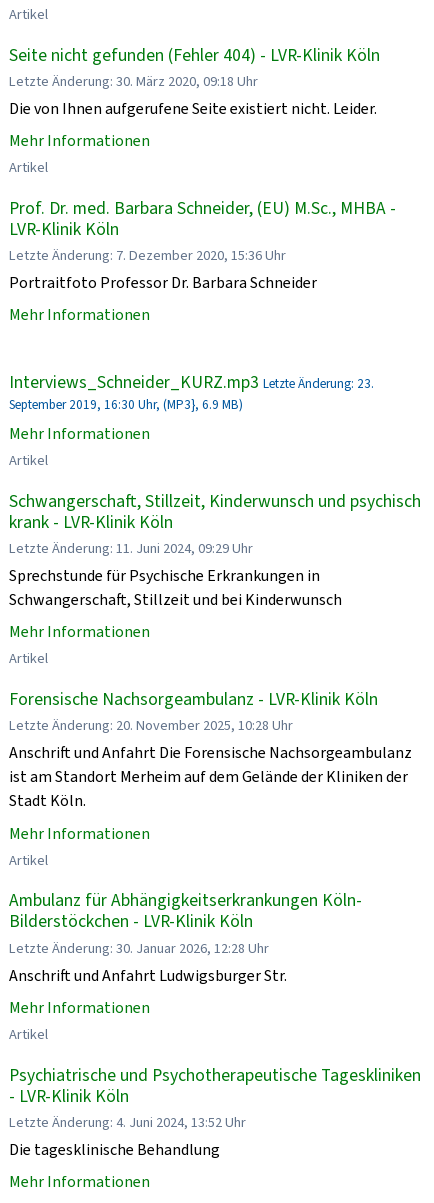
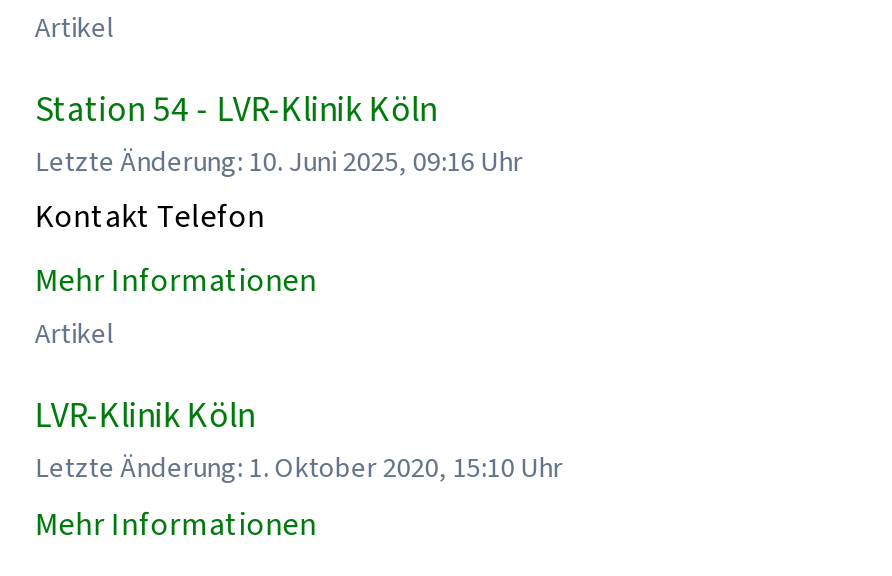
[9,42,380,119] Seite nicht gefunden (Fehler 404) - LVR-Klinik Köln | Letzte Änderung: 30. März 2020, 09:18 Uhr | Die von Ihnen aufgerufene Seite existiert nicht. Leider. -> [35,85,523,238] Station 54 - LVR-Klinik Köln | Letzte Änderung: 10. Juni 2025, 09:16 Uhr | Kontakt Telefon
[9,196,396,220] Prof. Dr. med. Barbara Schneider, (EU) M.Sc., MHBA - -> none
[9,246,421,1160] Letzte Änderung: 7. Dezember 2020, 15:36 Uhr | Portraitfoto Professor Dr. Barbara Schneider | Mehr Informationen | Interviews_Schneider_KURZ.mp3 Letzte Änderung: 23. | September 2019, 16:30 Uhr, (MP3}, 6.9 MB) | Mehr Informationen | Artikel | Schwangerschaft, Stillzeit, Kinderwunsch und psychisch | krank - LVR-Klinik Köln | Letzte Änderung: 11. Juni 2024, 09:29 Uhr | Sprechstunde für Psychische Erkrankungen in | Schwangerschaft, Stillzeit und bei Kinderwunsch | Mehr Informationen | Artikel | Forensische Nachsorgeambulanz - LVR-Klinik Köln | Letzte Änderung: 20. November 2025, 10:28 Uhr | Anschrift und Anfahrt Die Forensische Nachsorgeambulanz | ist am Standort Merheim auf dem Gelände der Kliniken der | Stadt Köln. | Mehr Informationen | Artikel | Ambulanz für Abhängigkeitserkrankungen Köln- | Bilderstöckchen - LVR-Klinik Köln | Letzte Änderung: 30. Januar 2026, 12:28 Uhr | Anschrift und Anfahrt Ludwigsburger Str. | Mehr Informationen | Artikel | Psychiatrische und Psychotherapeutische Tageskliniken | - LVR-Klinik Köln | Letzte Änderung: 4. Juni 2024, 13:52 Uhr | Die tagesklinische Behandlung -> [35,450,563,488] Letzte Änderung: 1. Oktober 2020, 15:10 Uhr

